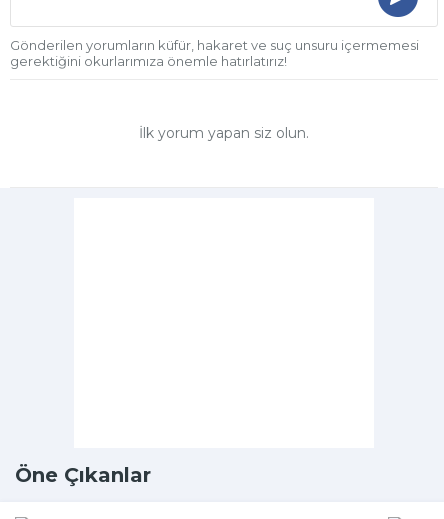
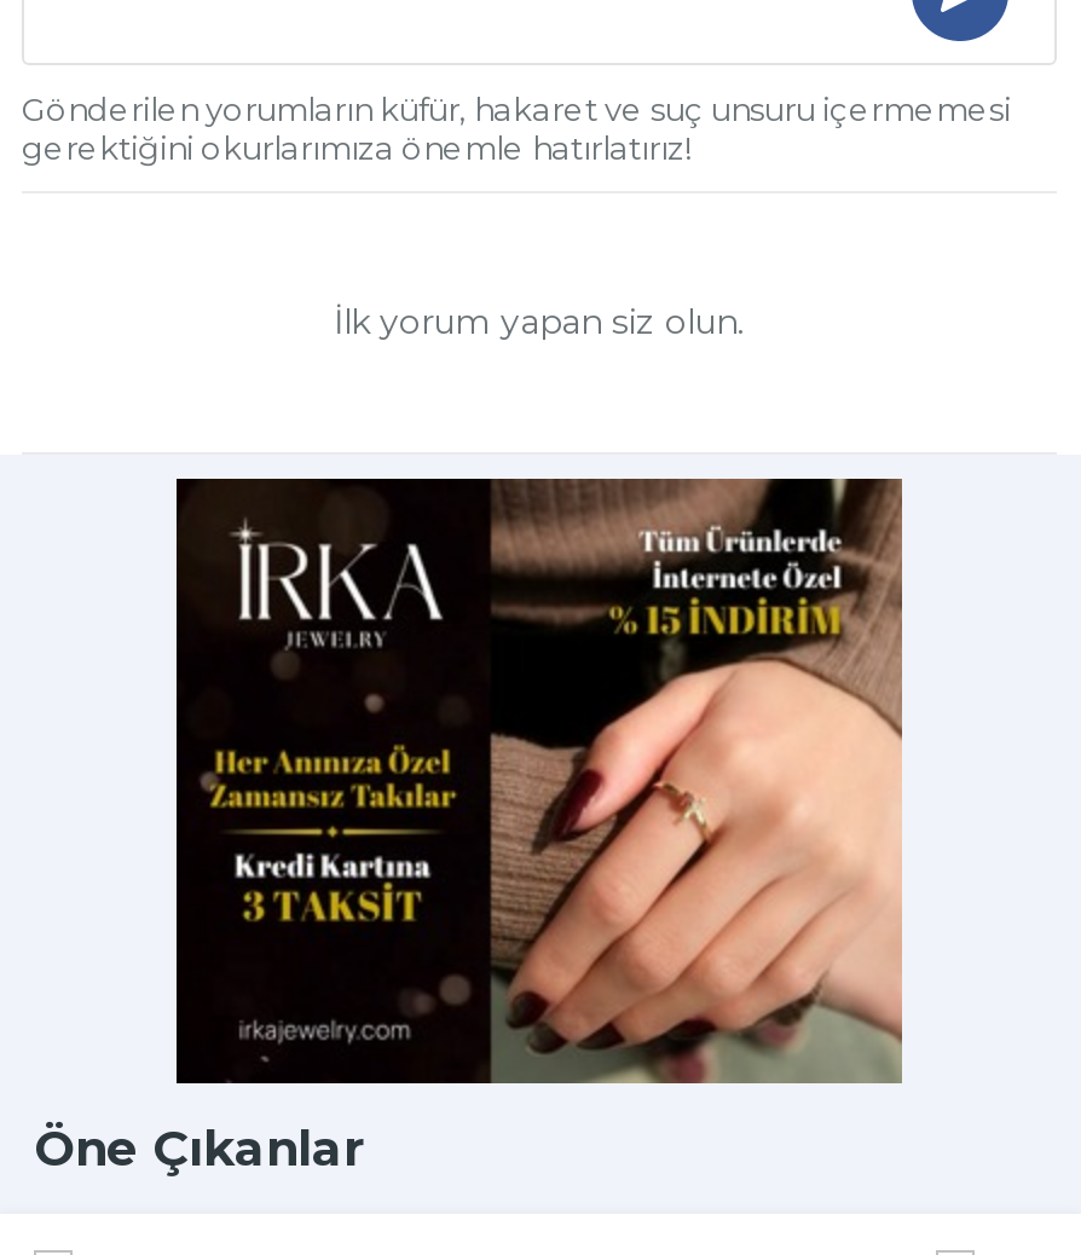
none -> [174,476,904,1086] [image]

